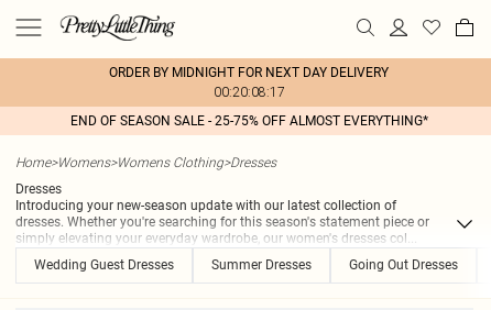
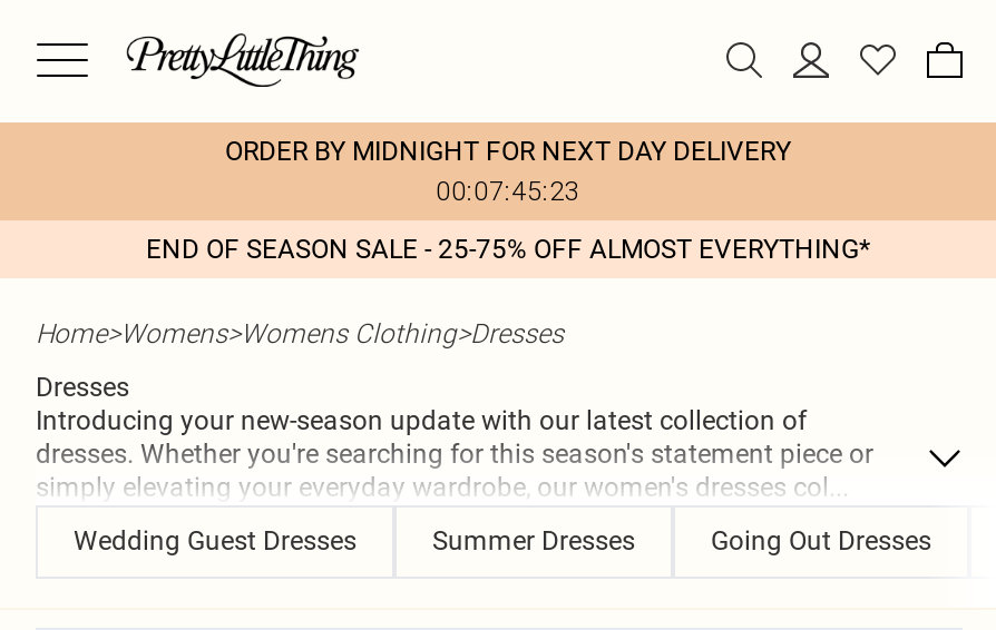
[213,84,285,100] 00:20:08:17 -> [436,174,580,207] 00:07:45:23

